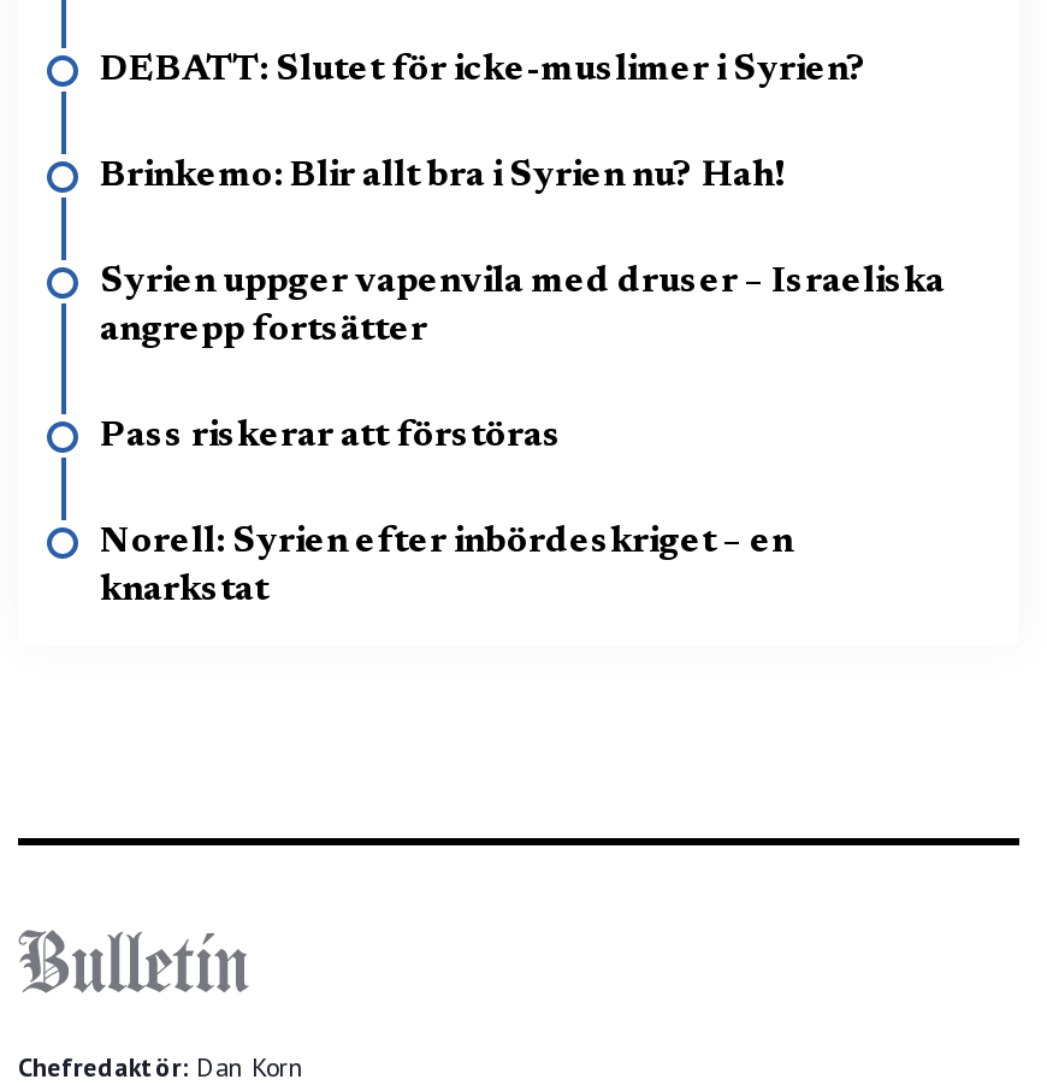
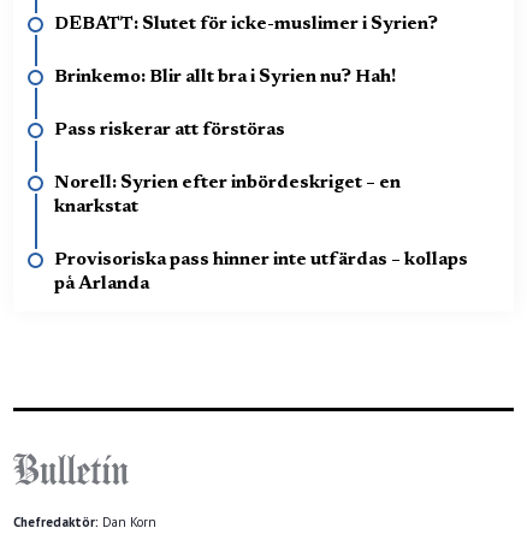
[100,265,945,350] Syrien uppger vapenvila med druser – Israeliska | angrepp fortsätter -> none
moved [100,420,793,610] -> [54,122,401,217]: Pass riskerar att förstöras | Norell: Syrien efter inbördeskriget – en | knarkstat
none -> [54,252,468,294] Provisoriska pass hinner inte utfärdas – kollaps | på Arlanda

